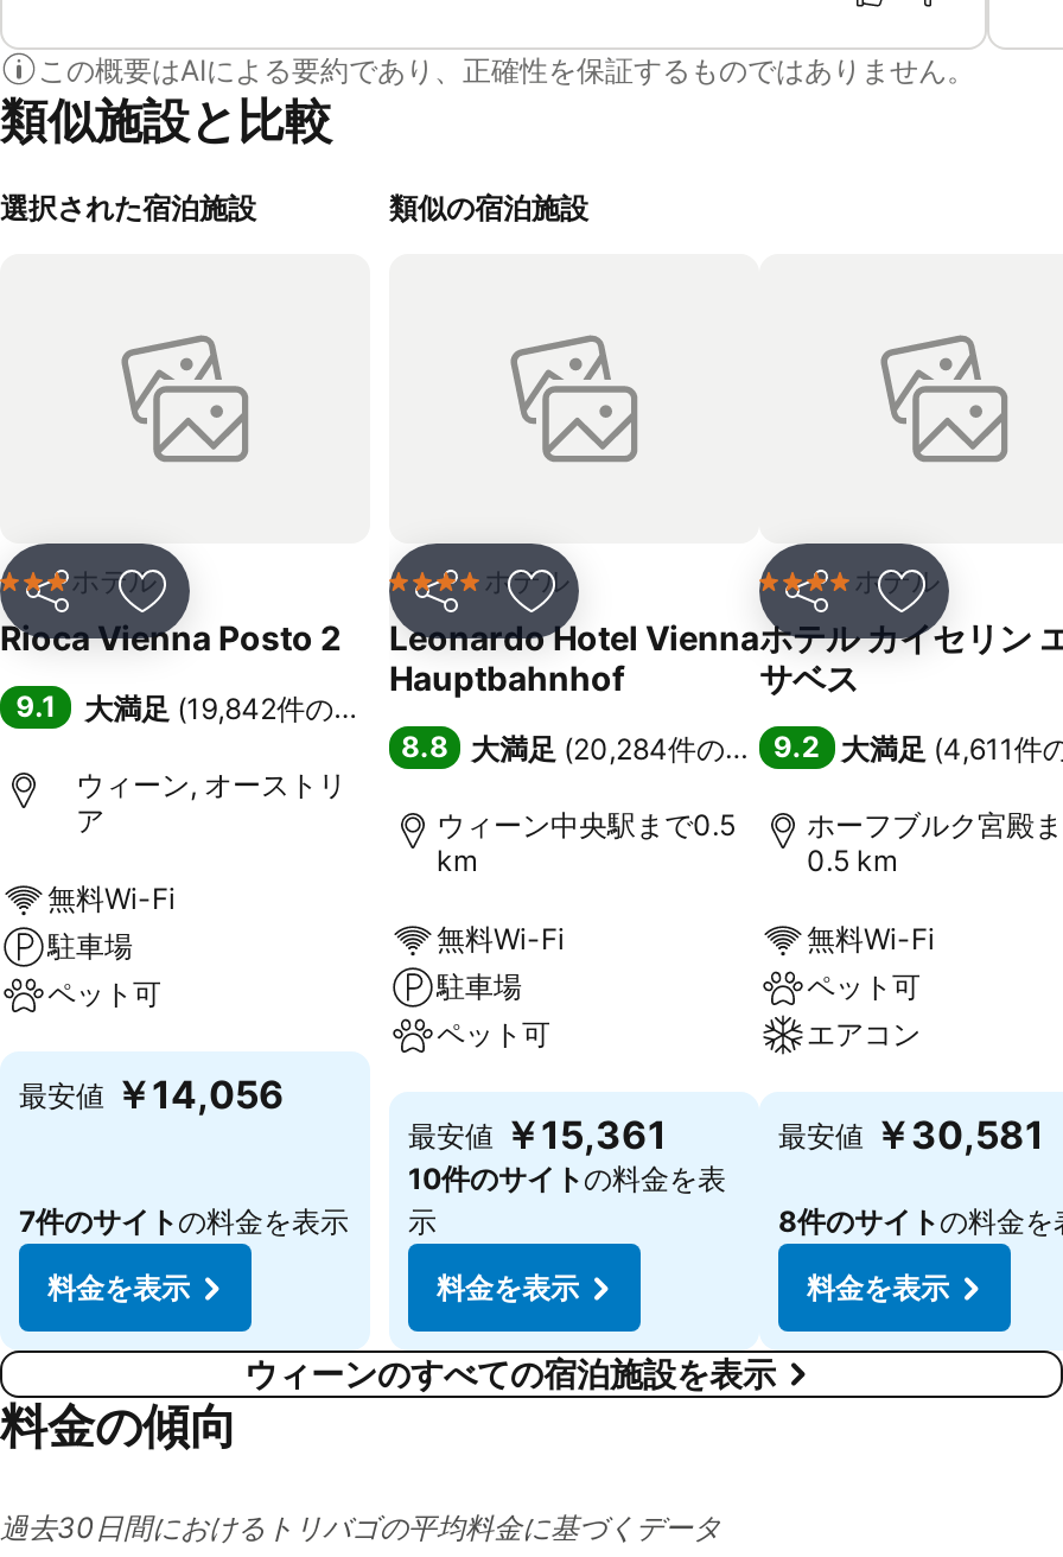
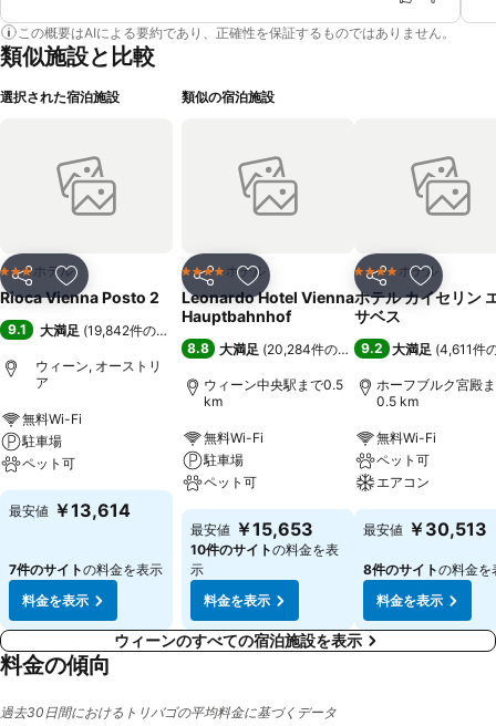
[19,1070,285,1118] 最安値 ￥14,056 -> [9,499,131,521] 最安値 ￥13,614
[408,1111,667,1158] 最安値 ￥15,361 -> [190,518,313,540] 最安値 ￥15,653
[778,1111,1044,1158] 最安値 ￥30,581 -> [363,518,487,540] 最安値 ￥30,513

